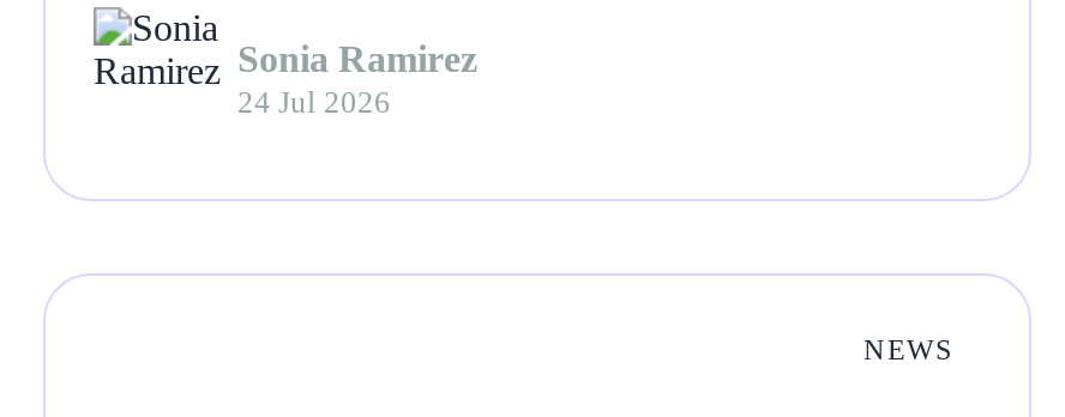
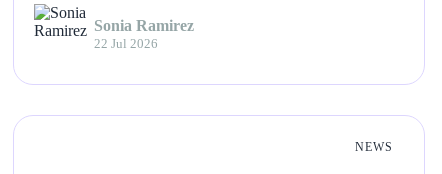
[237,85,391,119] 24 Jul 2026 -> [94,36,158,50] 22 Jul 2026

